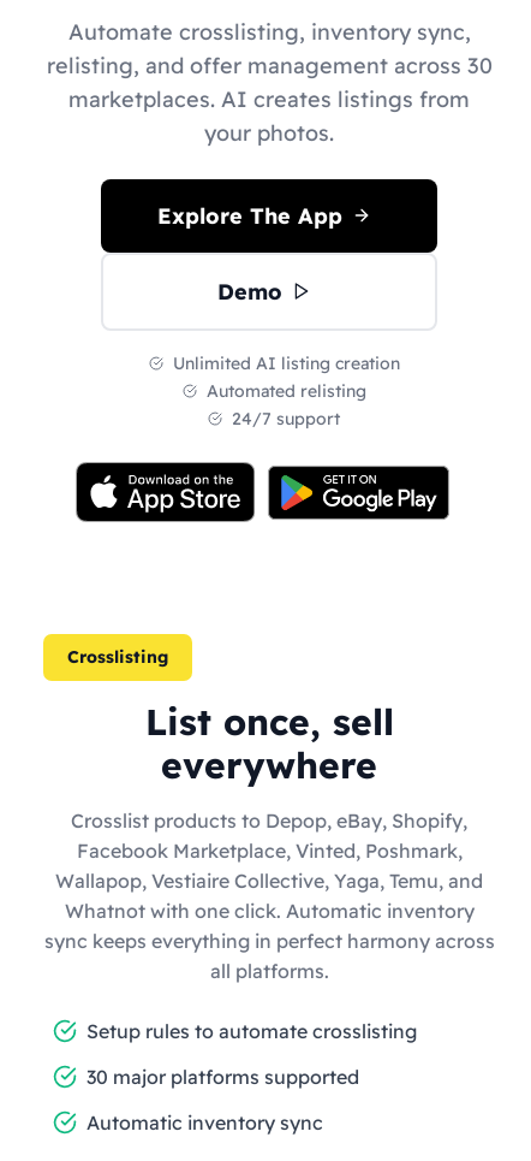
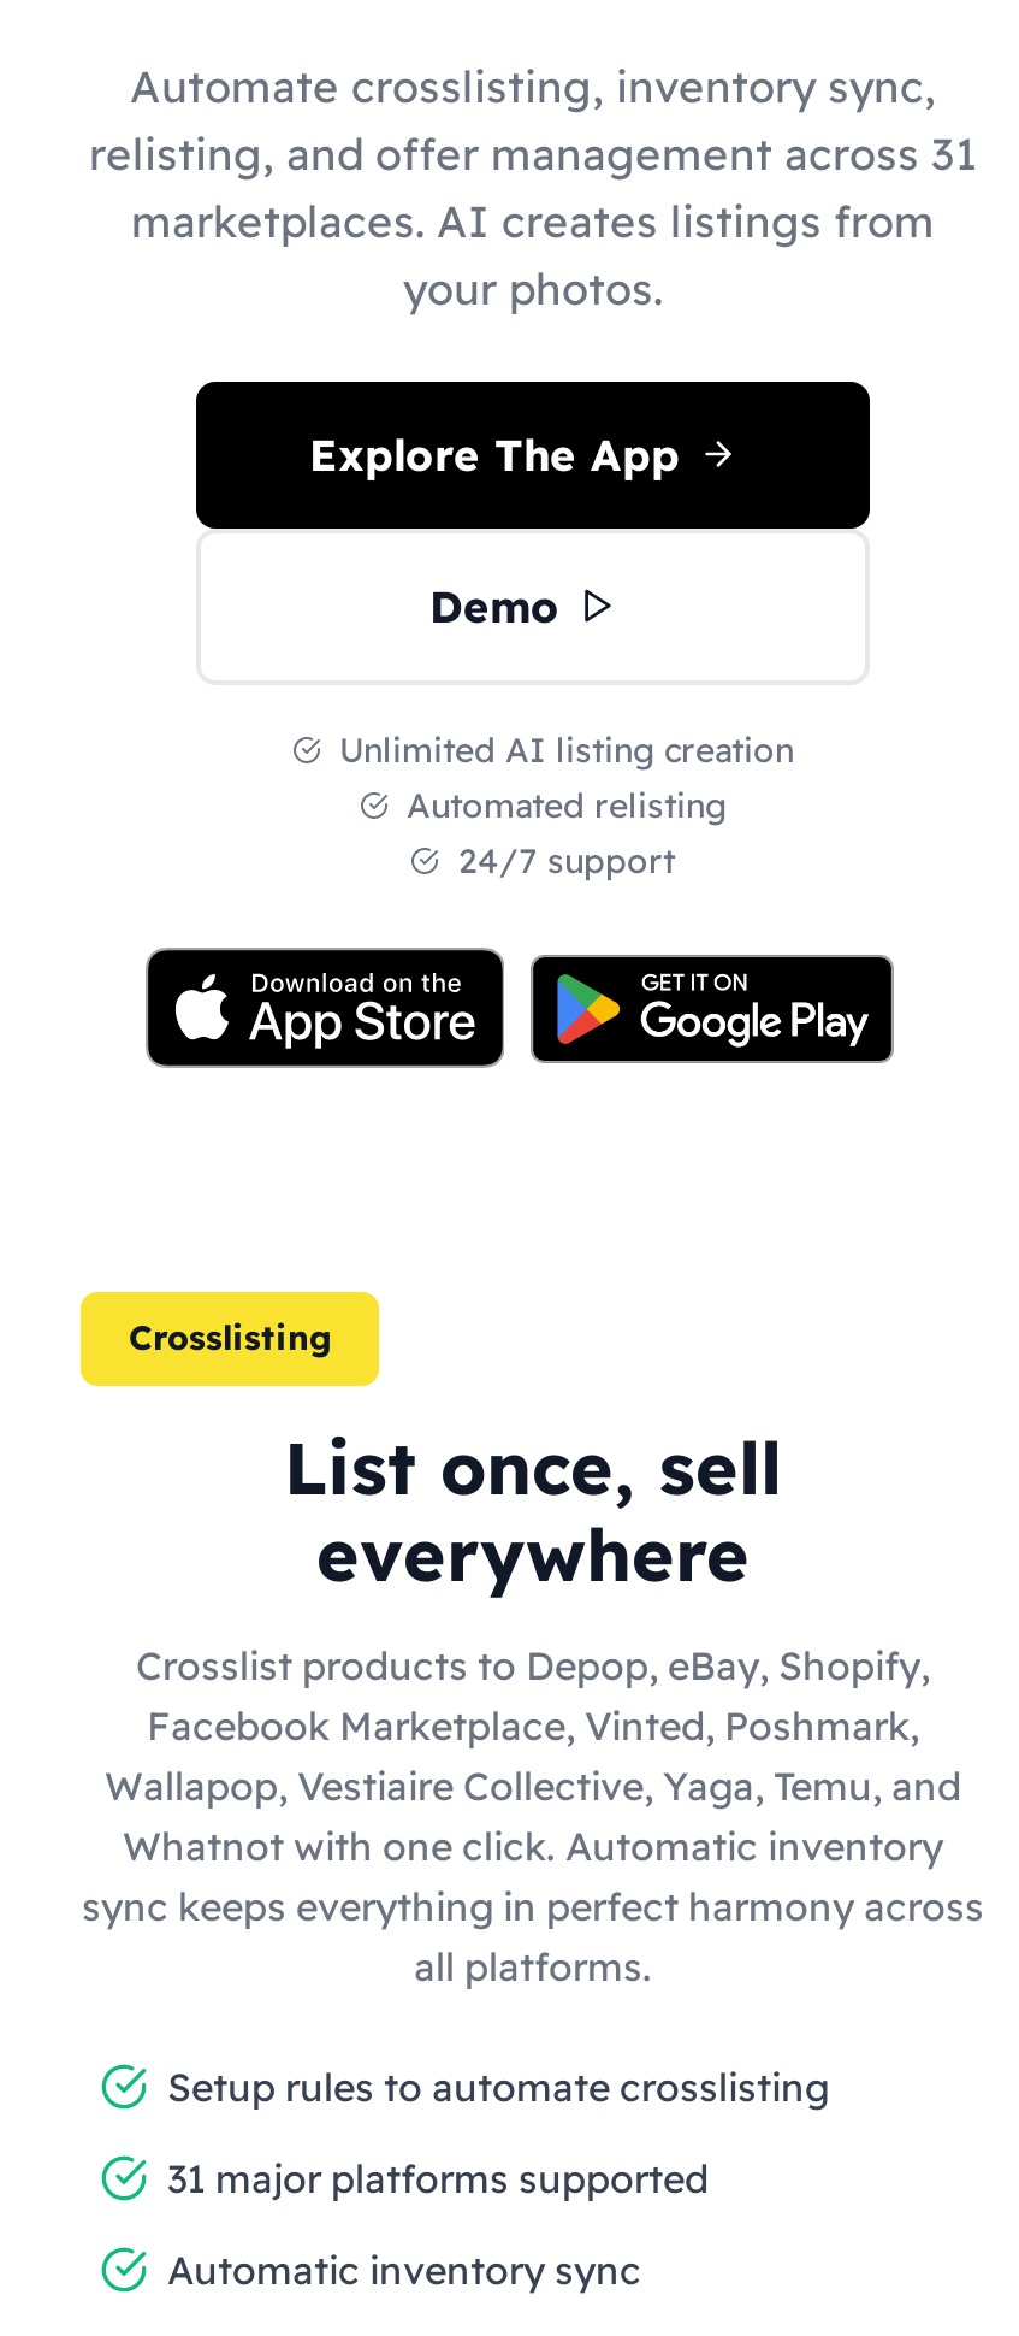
[46,51,492,79] relisting, and offer management across 30 -> [89,125,977,181] relisting, and offer management across 31
[86,1064,359,1088] 30 major platforms supported -> [167,2153,709,2201] 31 major platforms supported

